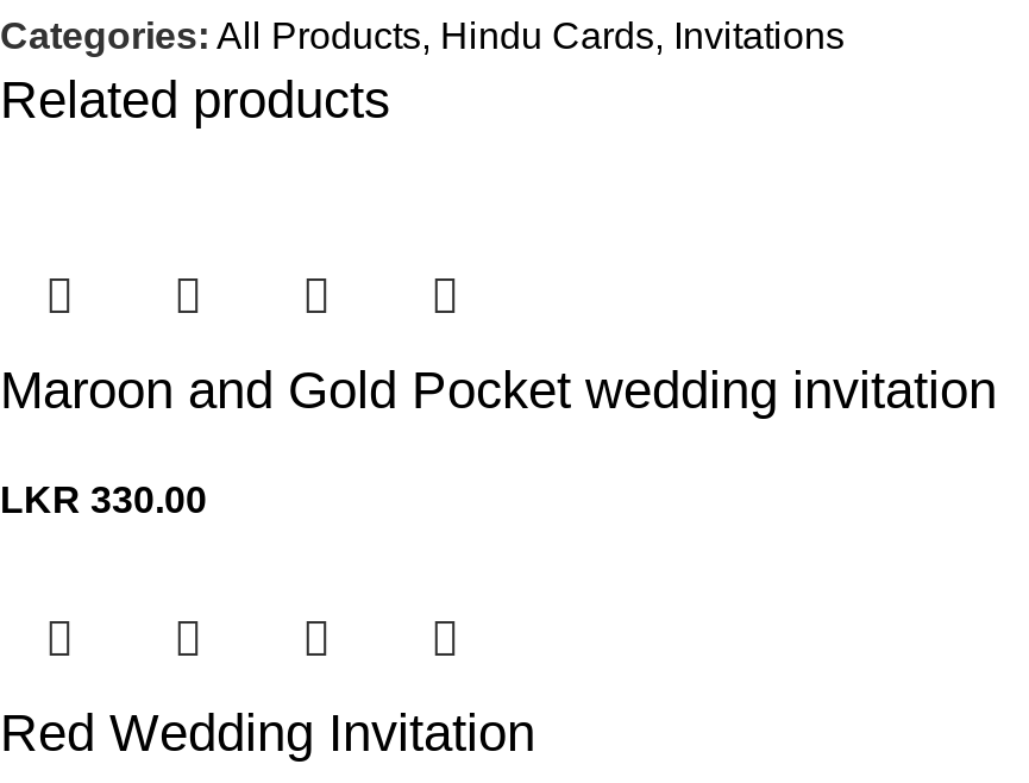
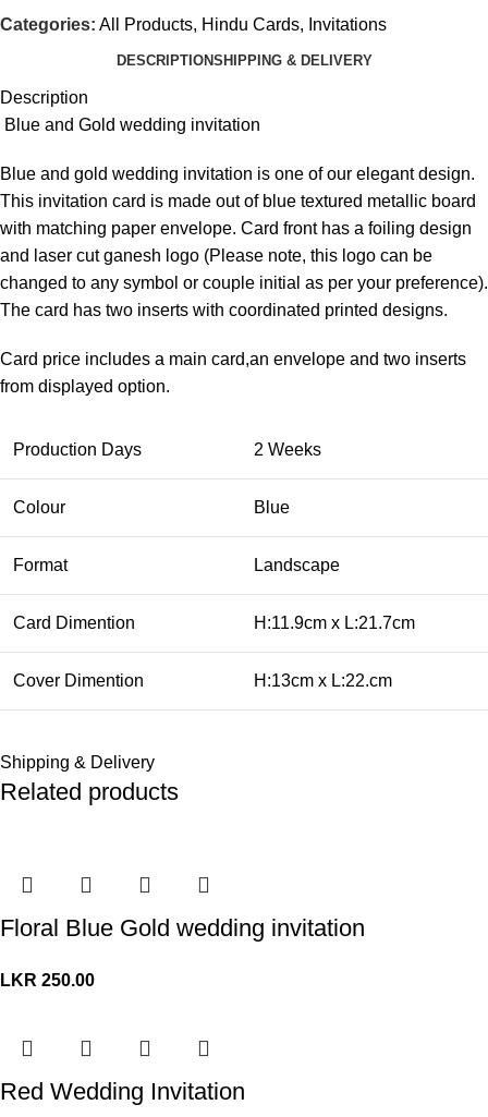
none -> [0,52,488,689] DESCRIPTIONSHIPPING & DELIVERY | Description | Blue and Gold wedding invitation | Blue and gold wedding invitation is one of our elegant design. | This invitation card is made out of blue textured metallic board | with matching paper envelope. Card front has a foiling design | and laser cut ganesh logo (Please note, this logo can be | changed to any symbol or couple initial as per your preference). | The card has two inserts with coordinated printed designs. | Card price includes a main card,an envelope and two inserts | from displayed option. | Production Days | 2 Weeks | Colour | Blue | Format | Landscape | Card Dimention | H:11.9cm x L:21.7cm | Cover Dimention | H:13cm x L:22.cm
none -> [0,753,155,771] Shipping & Delivery
[0,360,997,419] Maroon and Gold Pocket wedding invitation -> [0,914,365,941] Floral Blue Gold wedding invitation
[0,479,207,519] LKR 330.00 -> [0,971,95,989] LKR 250.00

